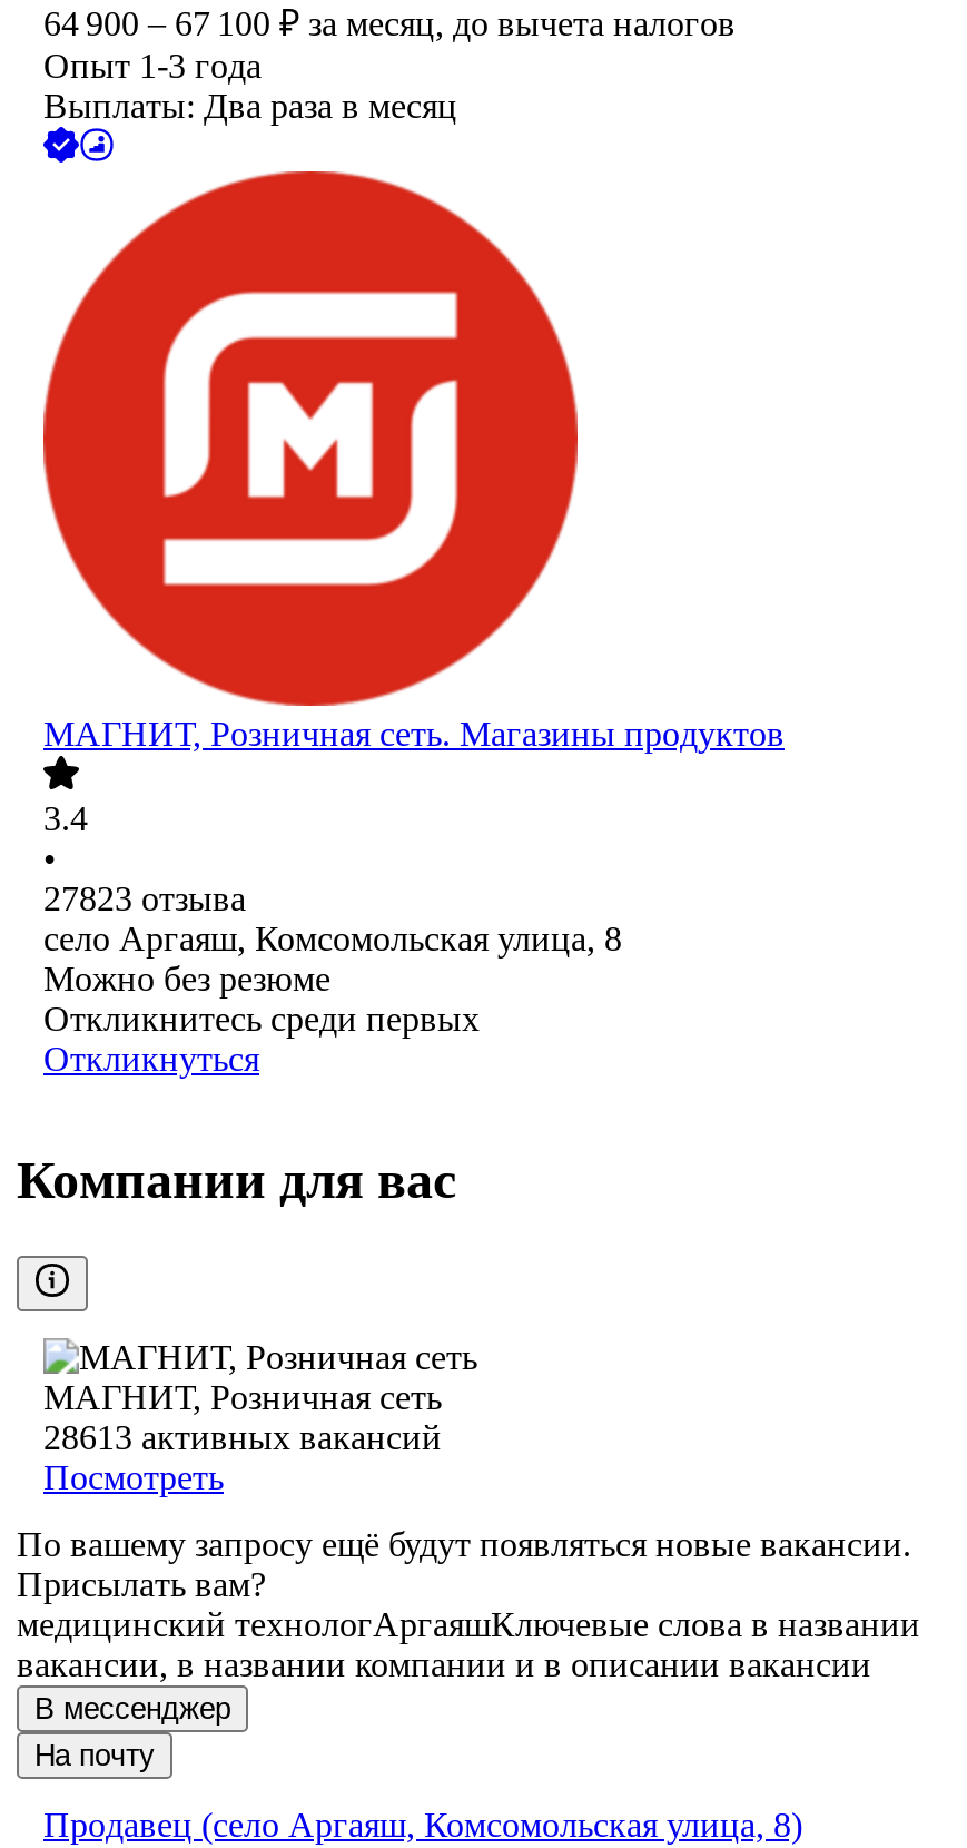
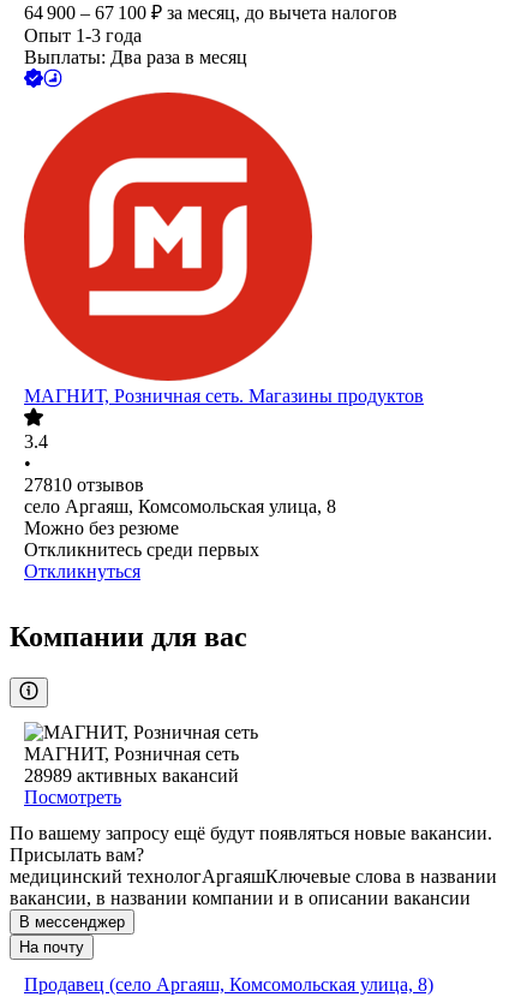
[43,881,246,918] 27823 отзыва -> [24,475,144,495] 27810 отзывов
[43,1419,442,1457] 28613 активных вакансий -> [24,766,239,786] 28989 активных вакансий

